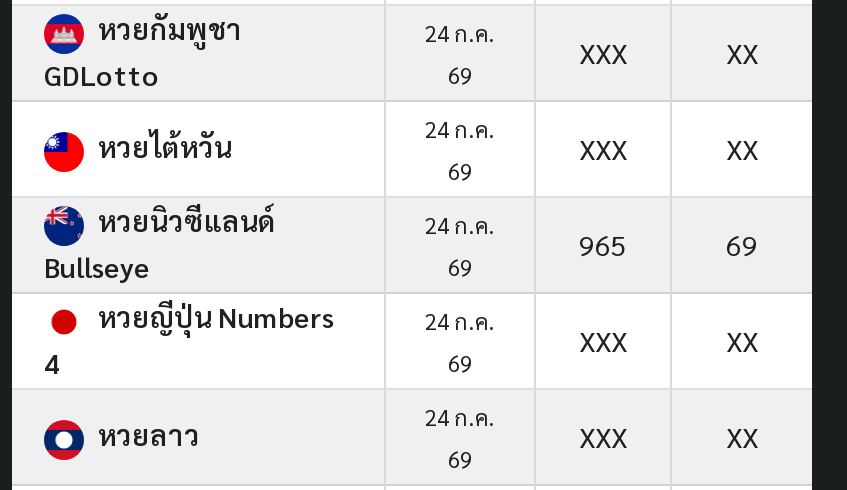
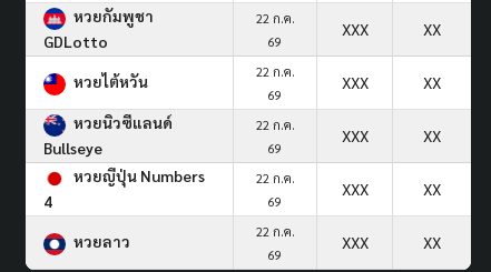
[425,18,495,48] 24 ก.ค. -> [256,10,294,26] 22 ก.ค.
[425,114,495,144] 24 ก.ค. -> [256,63,294,80] 22 ก.ค.
[425,210,495,240] 24 ก.ค. -> [256,116,294,133] 22 ก.ค.
[579,226,758,262] 965 | 69 -> [341,125,441,145] XXX | XX
[425,306,495,336] 24 ก.ค. -> [256,170,294,186] 22 ก.ค.
[425,402,495,432] 24 ก.ค. -> [256,223,294,240] 22 ก.ค.

